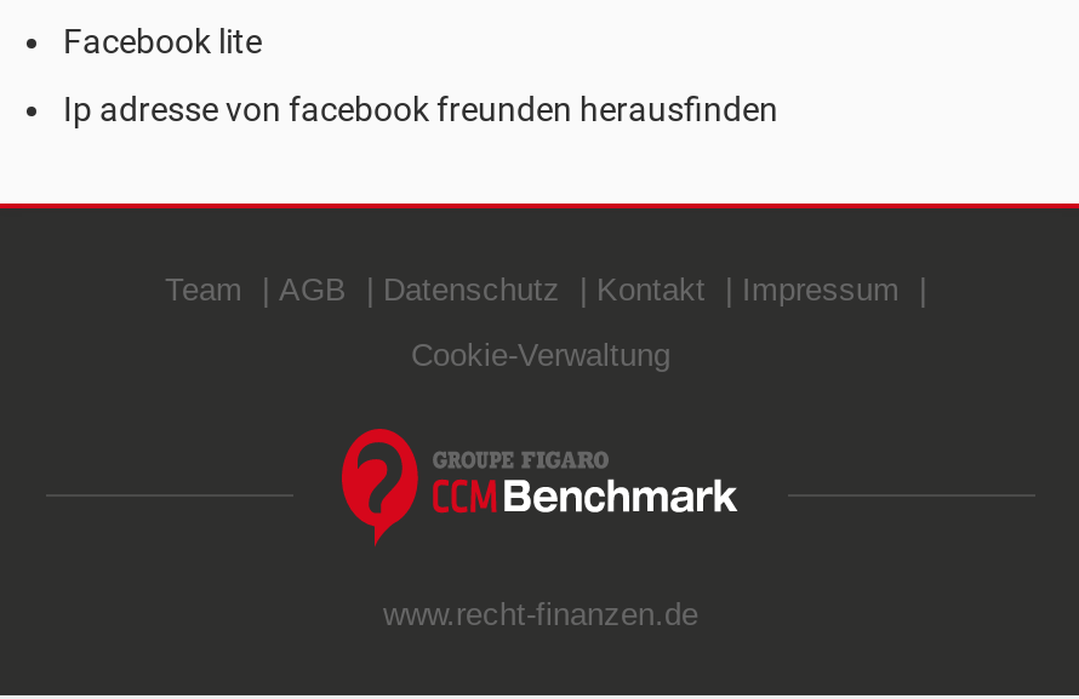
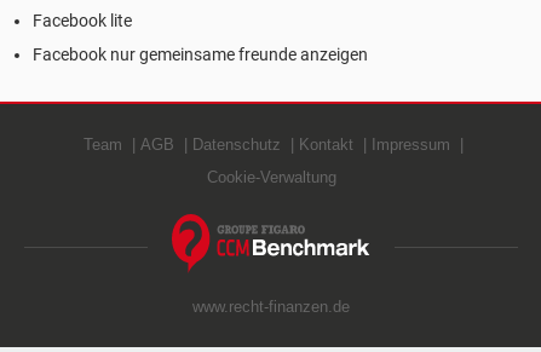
[63,90,778,128] Ip adresse von facebook freunden herausfinden -> [33,45,368,64] Facebook nur gemeinsame freunde anzeigen

